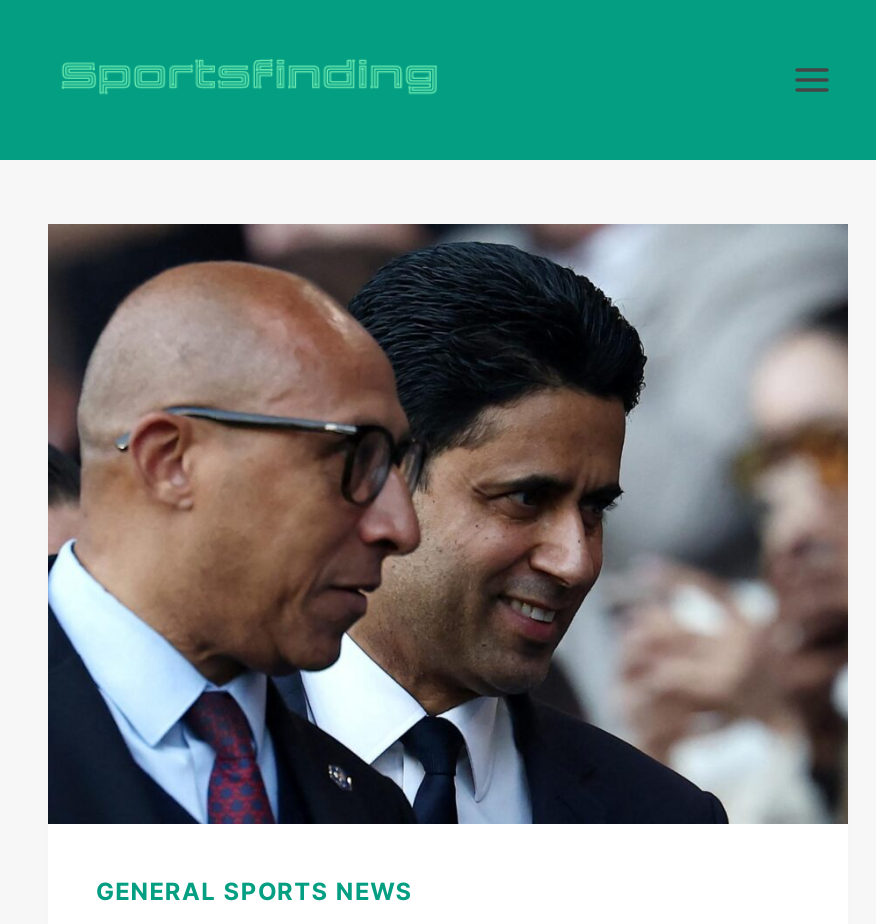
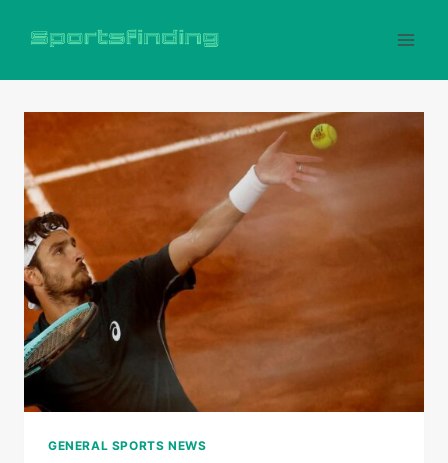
[46,222,850,826] [image] -> [23,111,425,413] [image]

